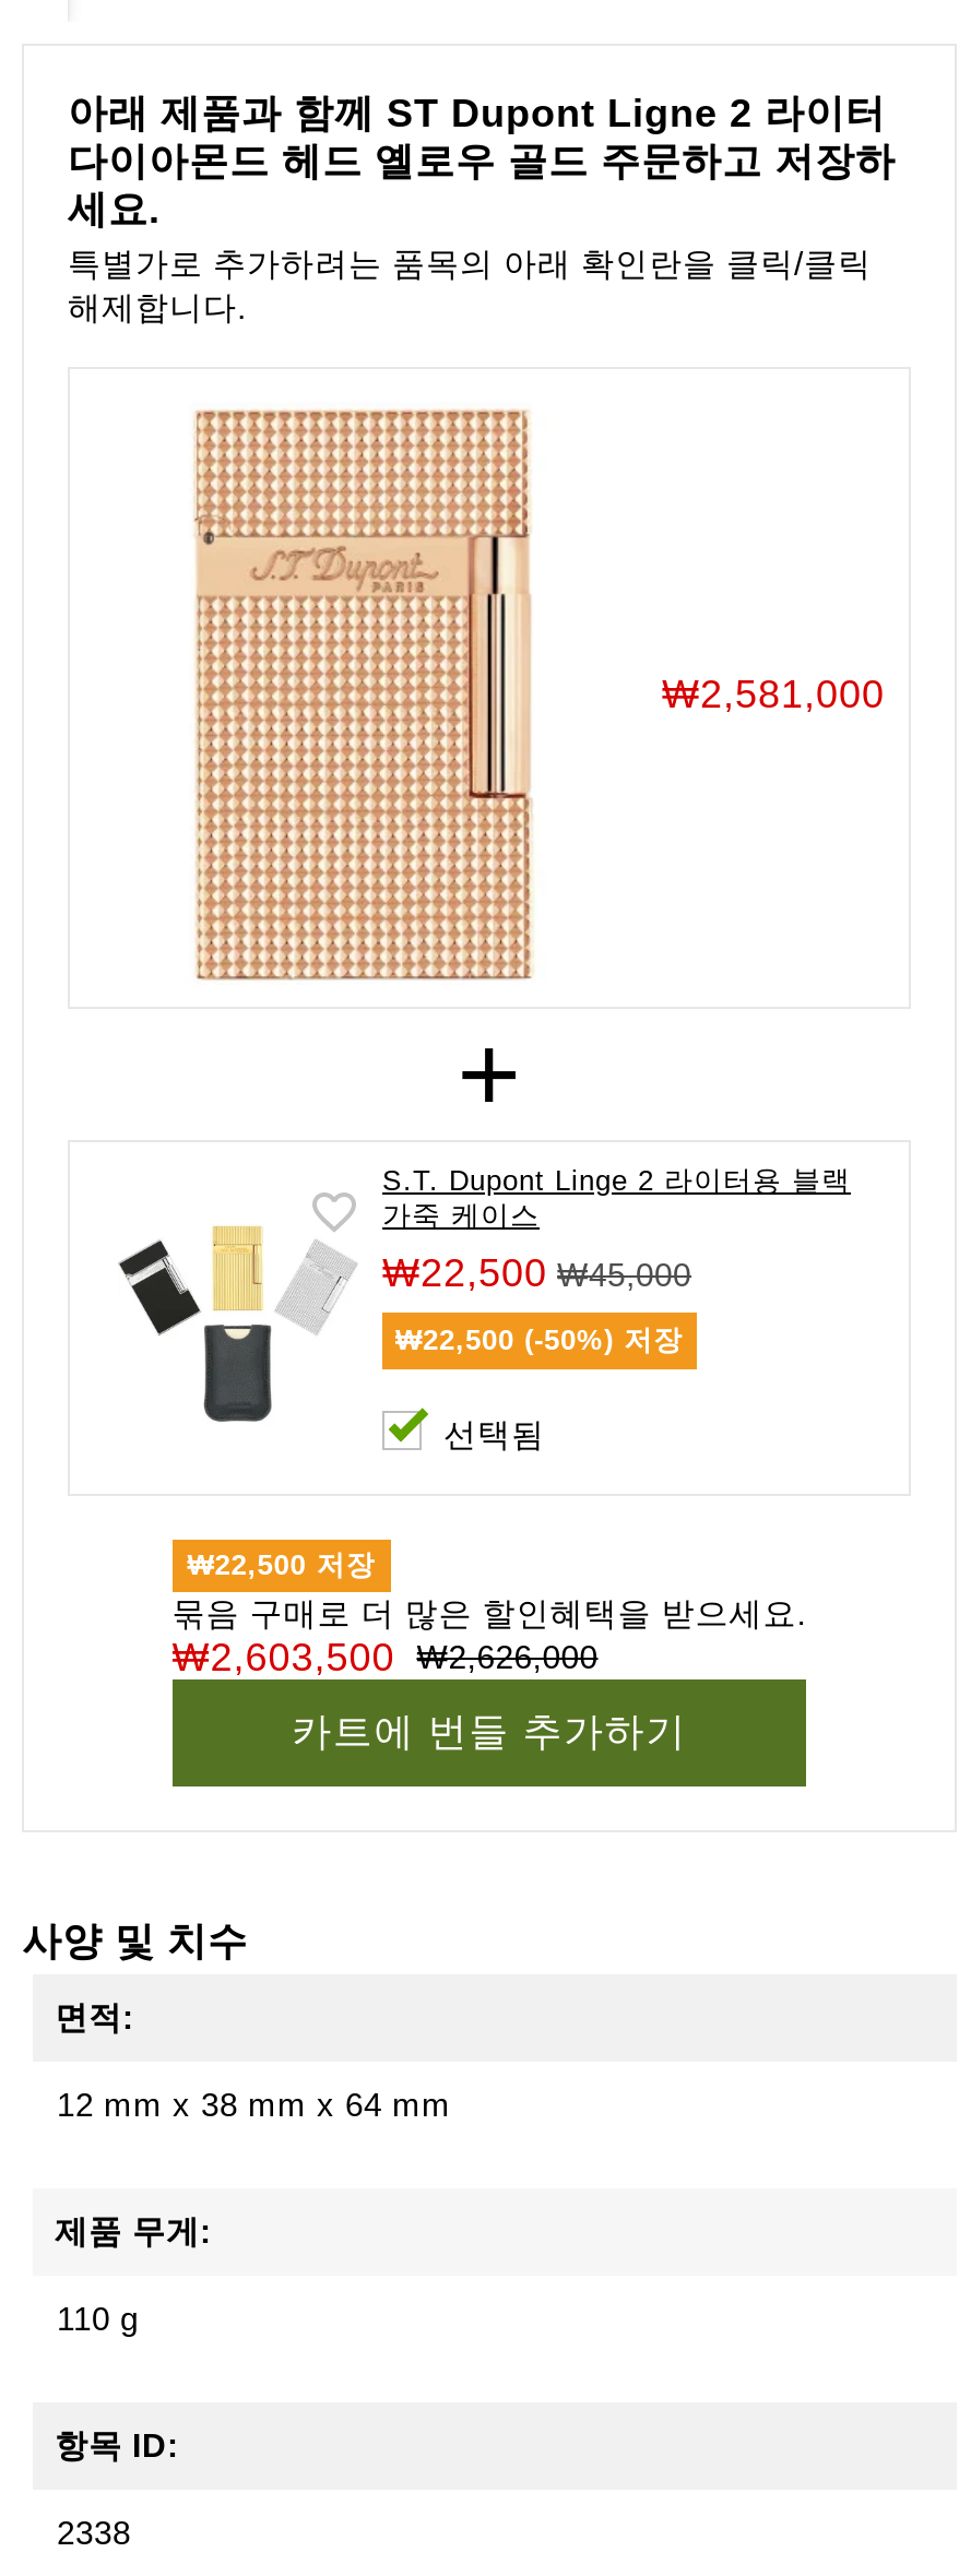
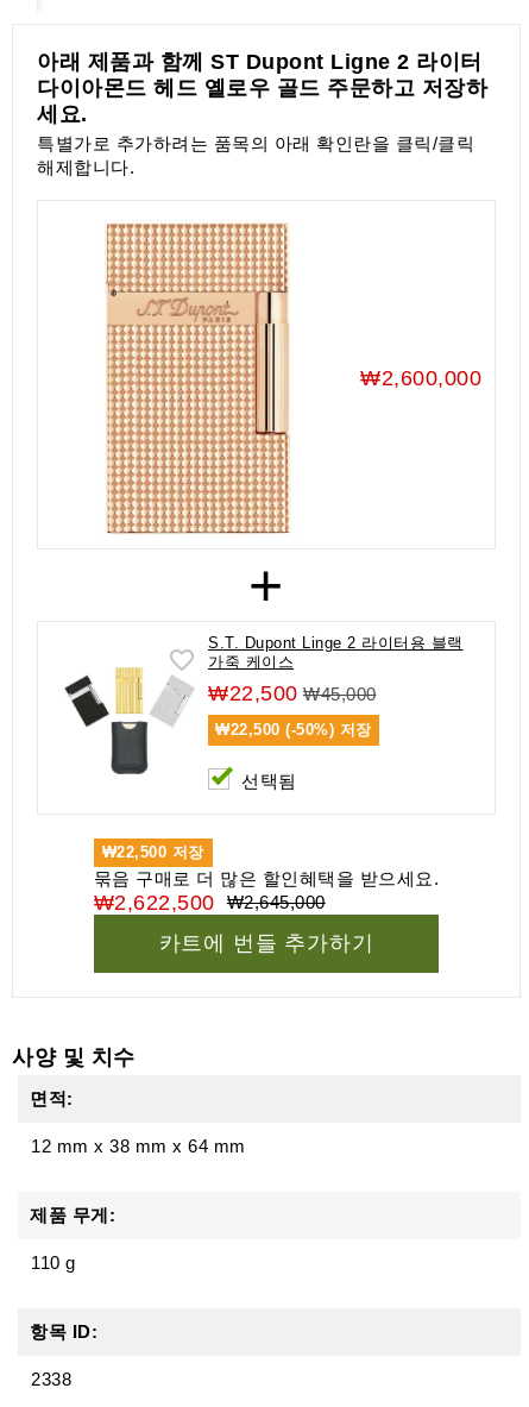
[662,672,885,716] ₩2,581,000 -> [360,366,481,390] ₩2,600,000
[172,1636,598,1679] ₩2,603,500 ₩2,626,000 -> [94,891,325,915] ₩2,622,500 ₩2,645,000

